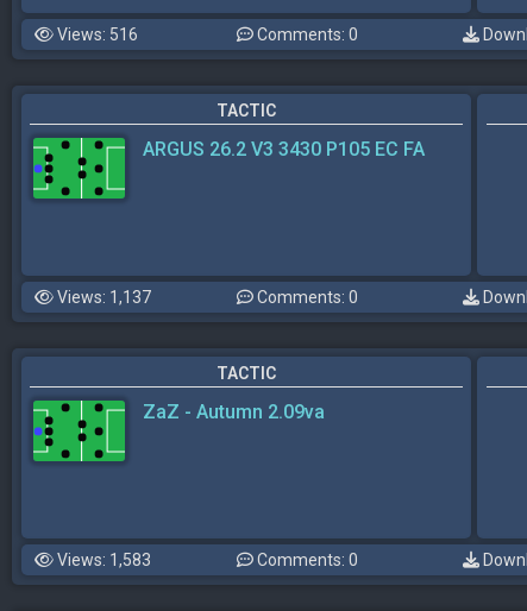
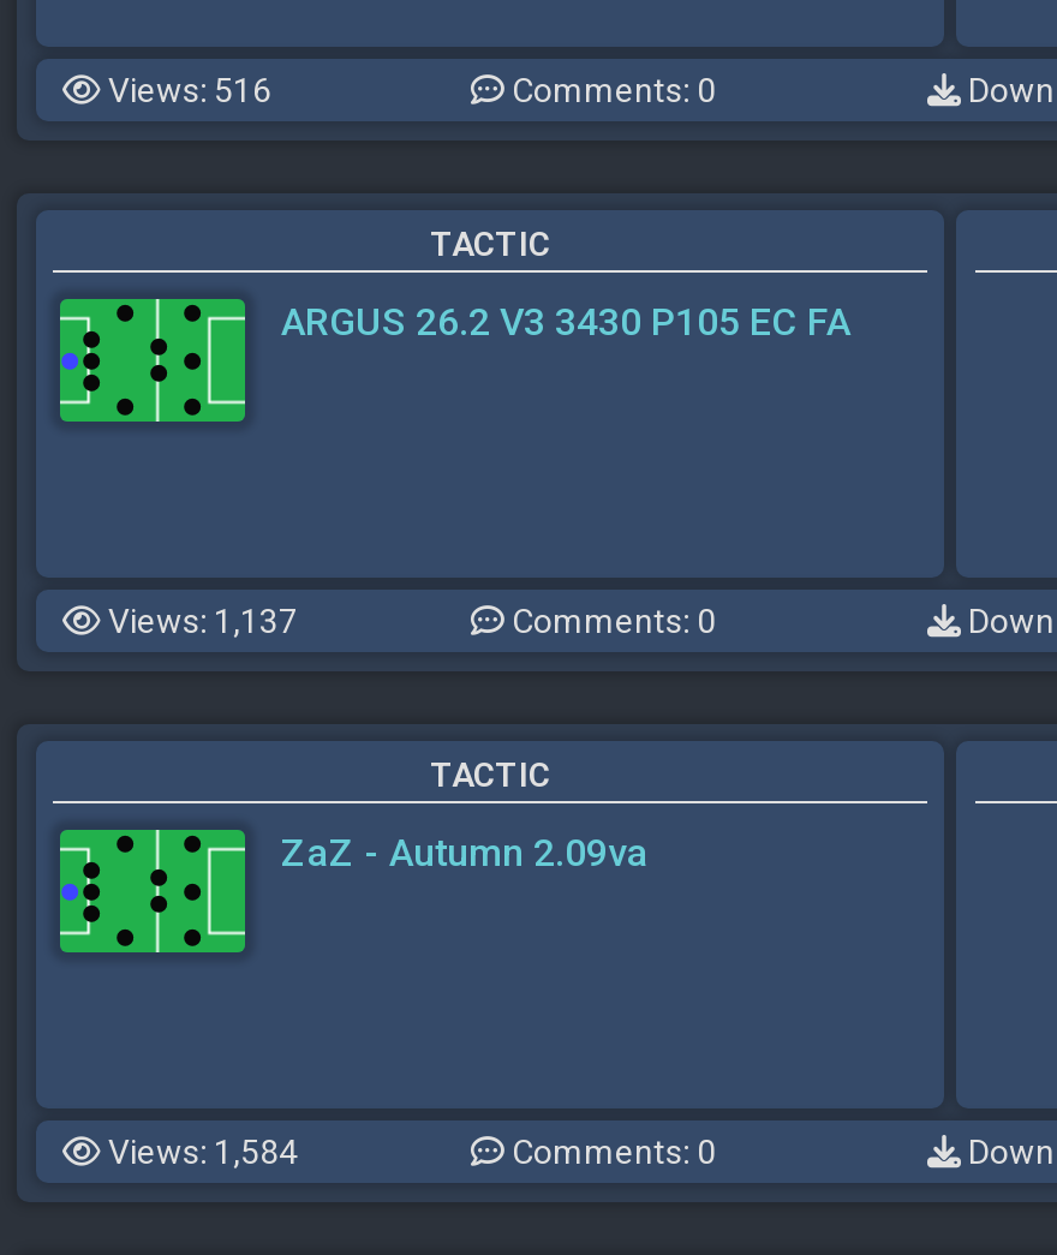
[54,550,151,569] Views: 1,583 -> [101,1133,298,1171] Views: 1,584

